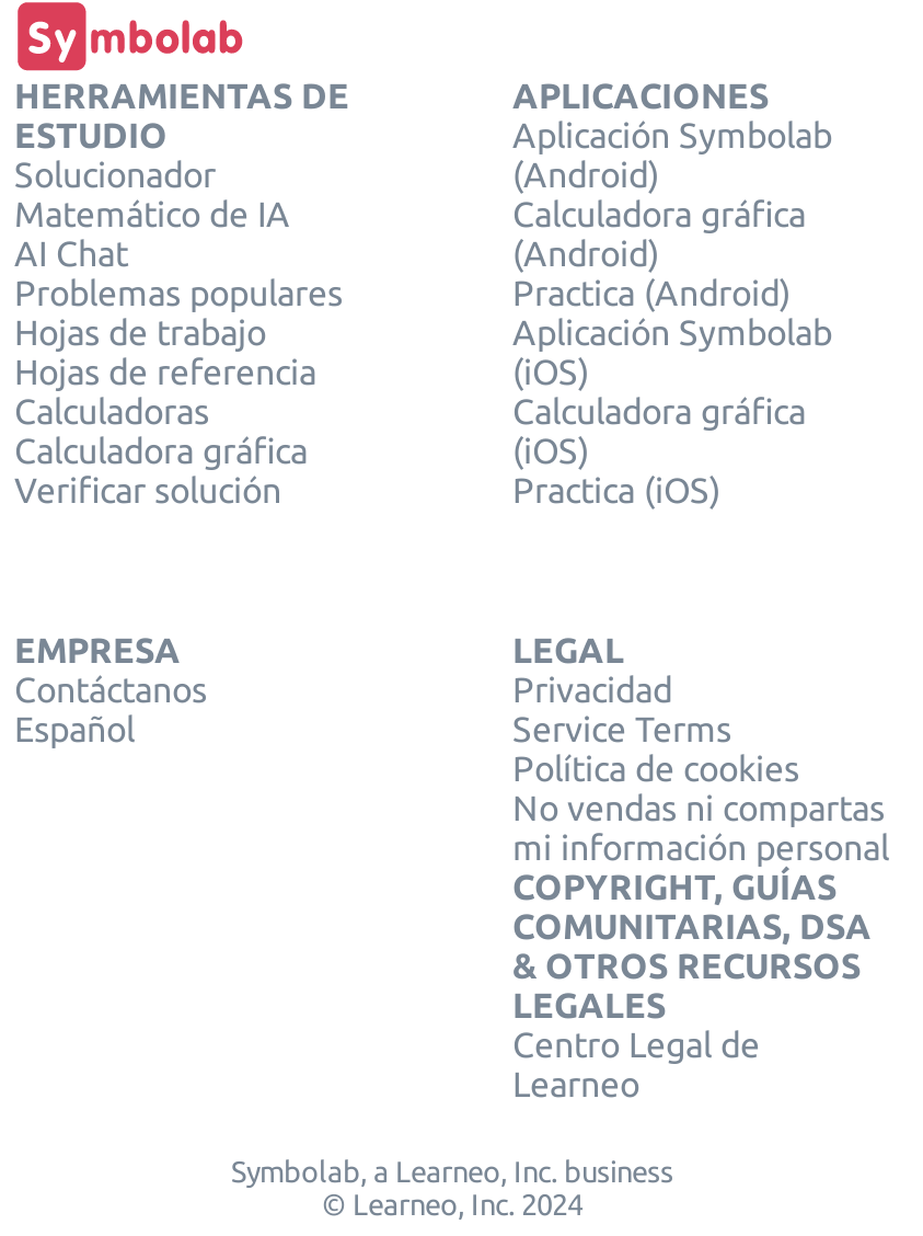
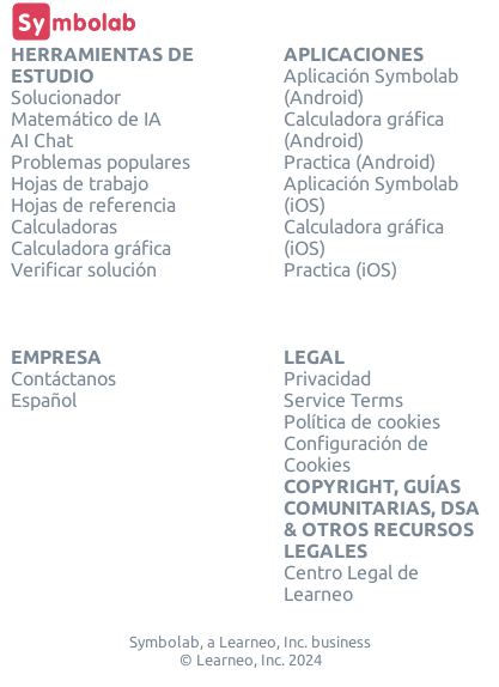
[512,789,889,868] No vendas ni compartas | mi información personal -> [283,433,428,476] Configuración de | Cookies

